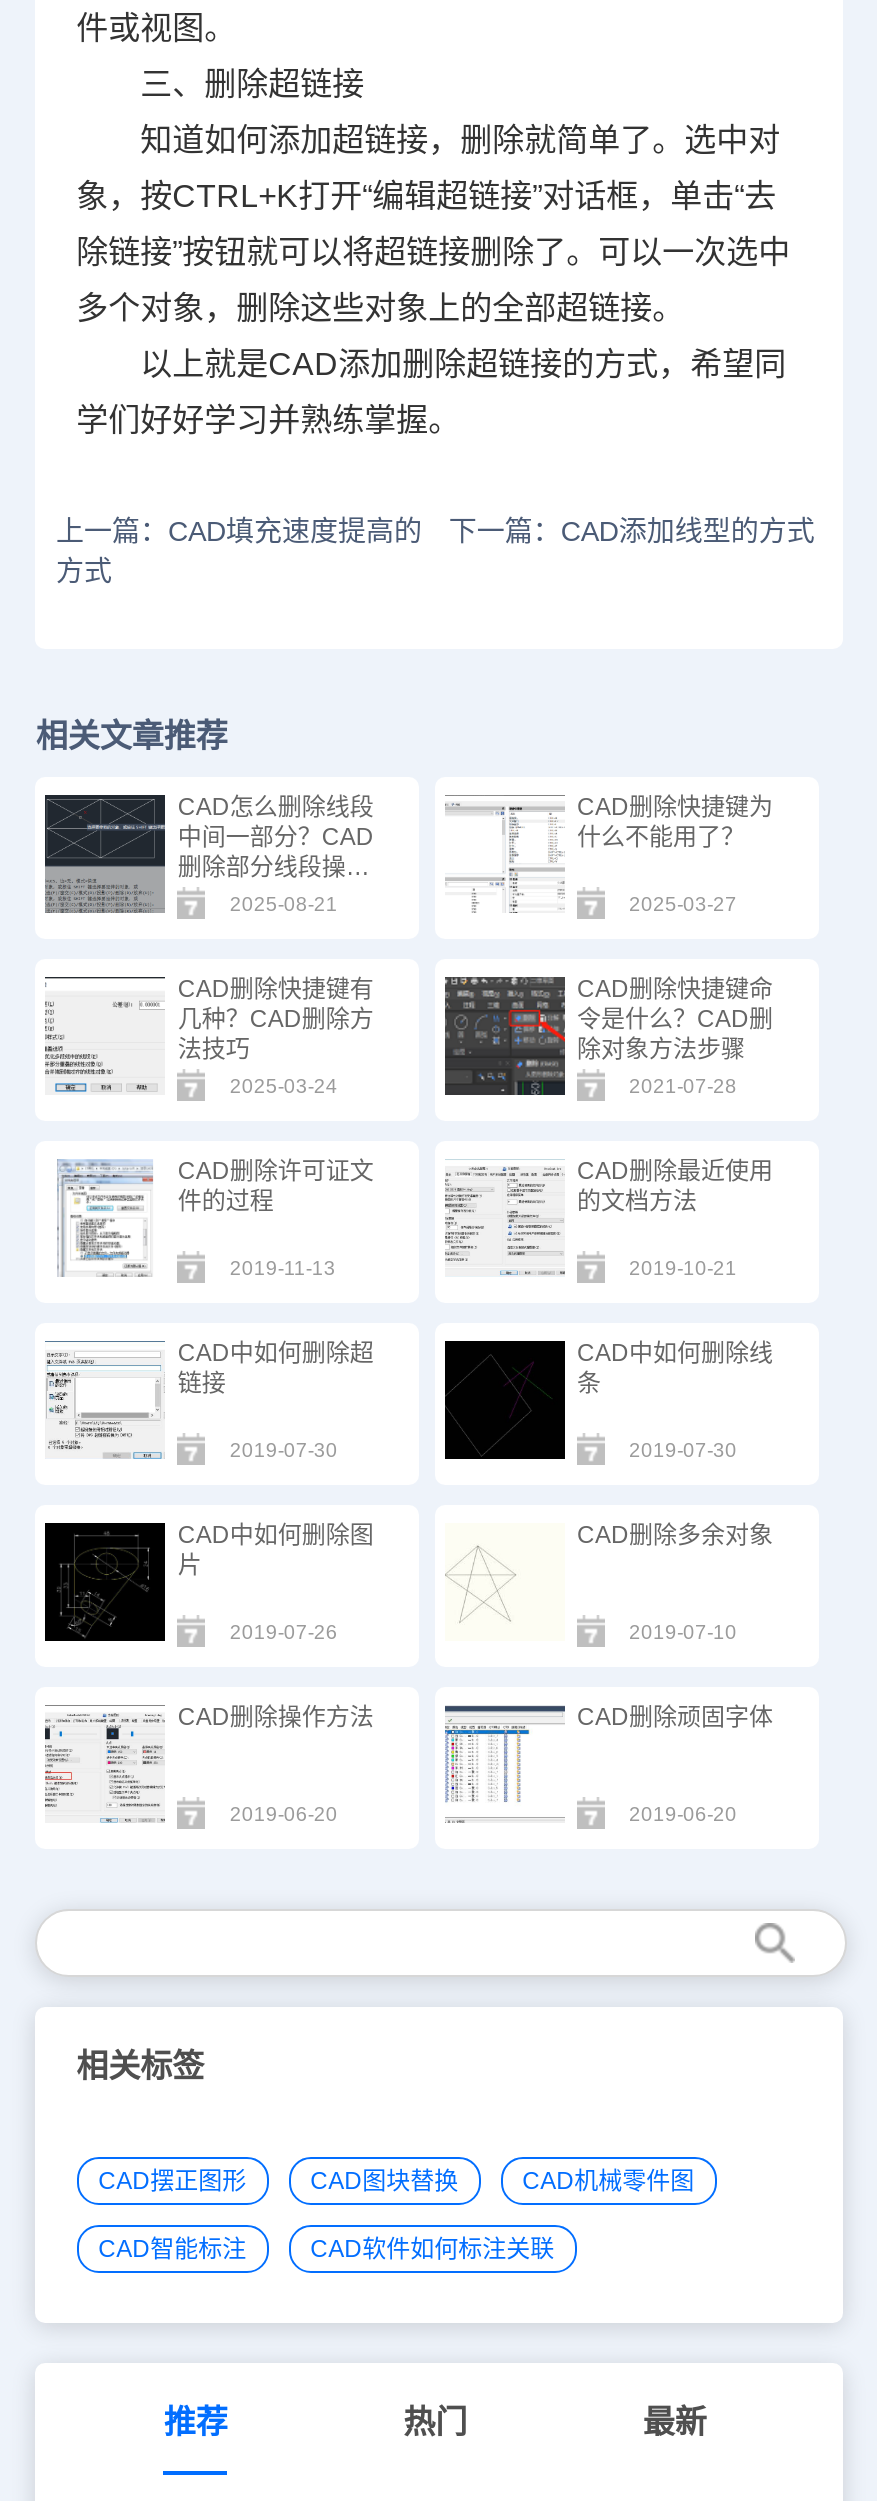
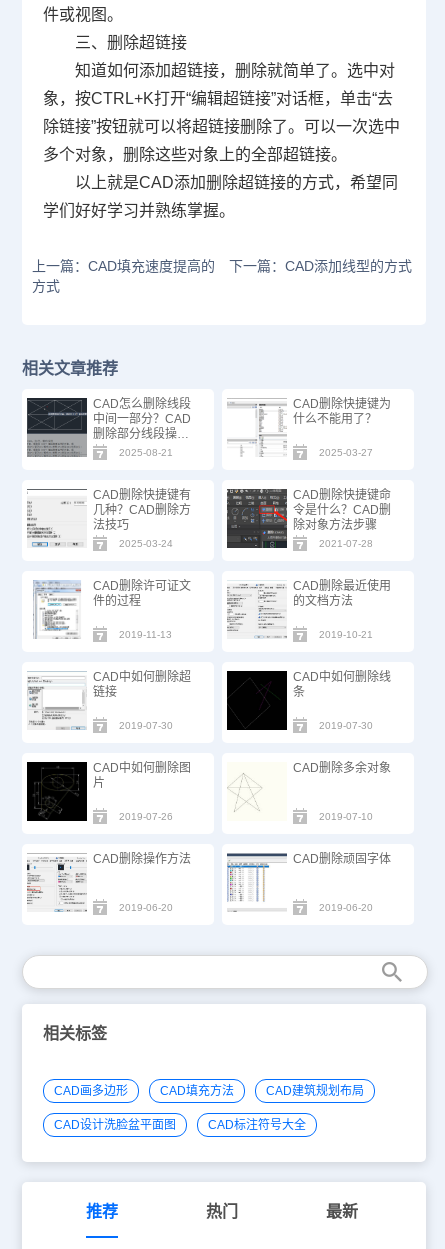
[98,2167,694,2195] CAD摆正图形 | CAD图块替换 | CAD机械零件图 -> [54,1084,364,1098] CAD画多边形 | CAD填充方法 | CAD建筑规划布局
[98,2235,554,2263] CAD智能标注 | CAD软件如何标注关联 -> [54,1118,306,1132] CAD设计洗脸盆平面图 | CAD标注符号大全

